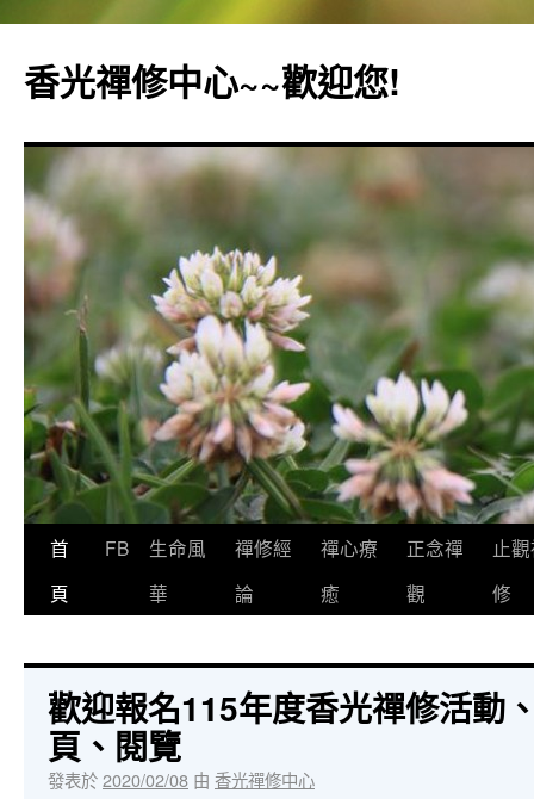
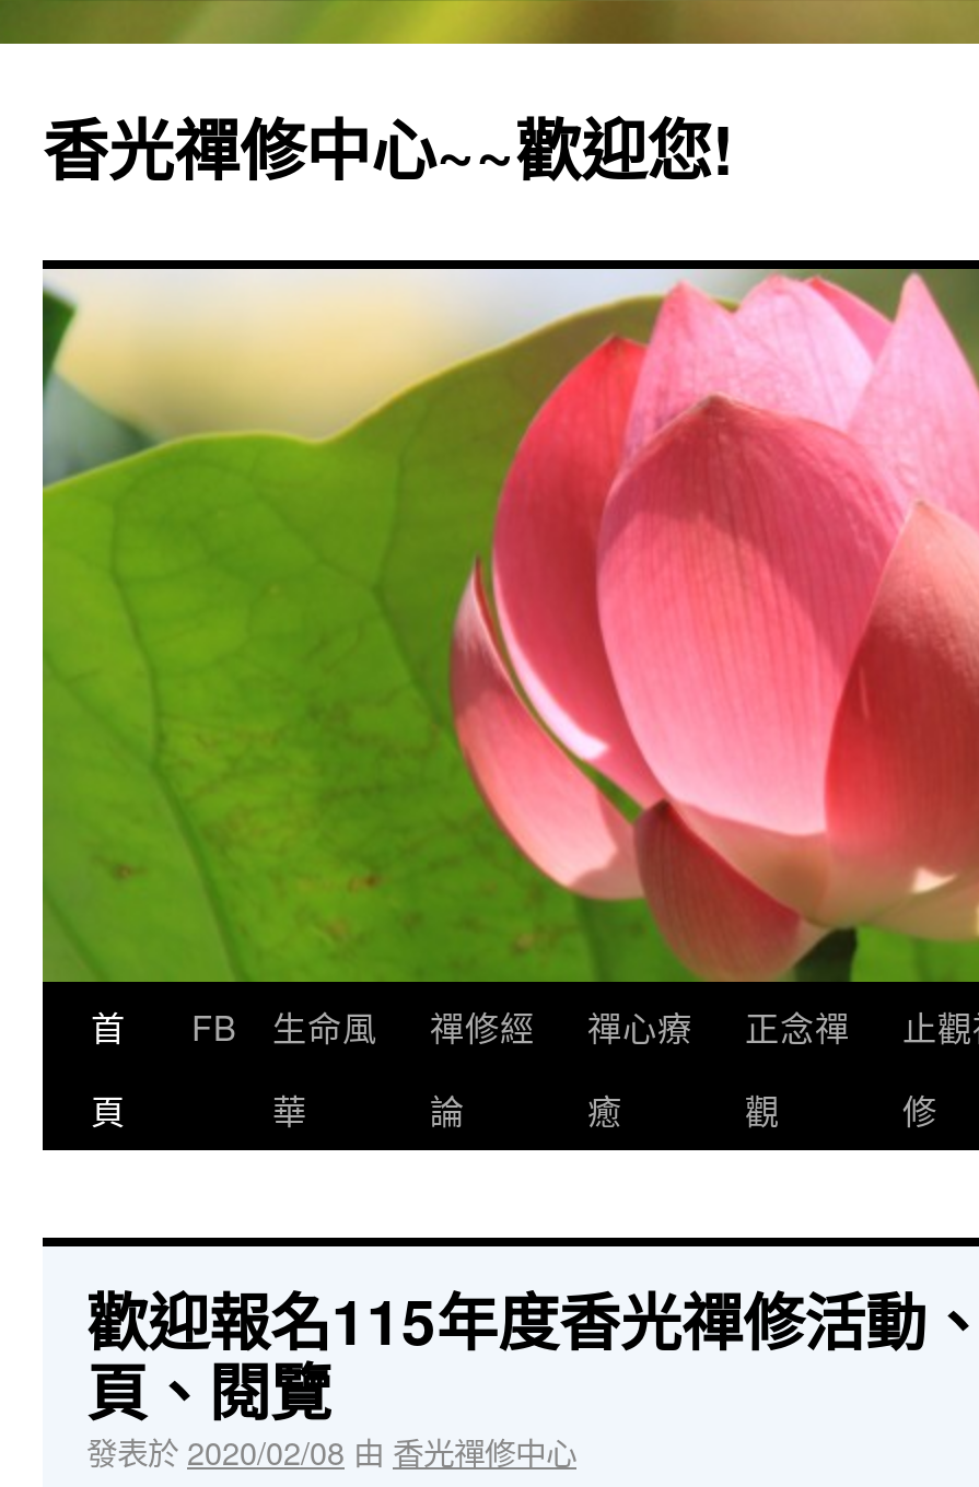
[23,145,530,525] [image] -> [43,267,972,982] [image]

